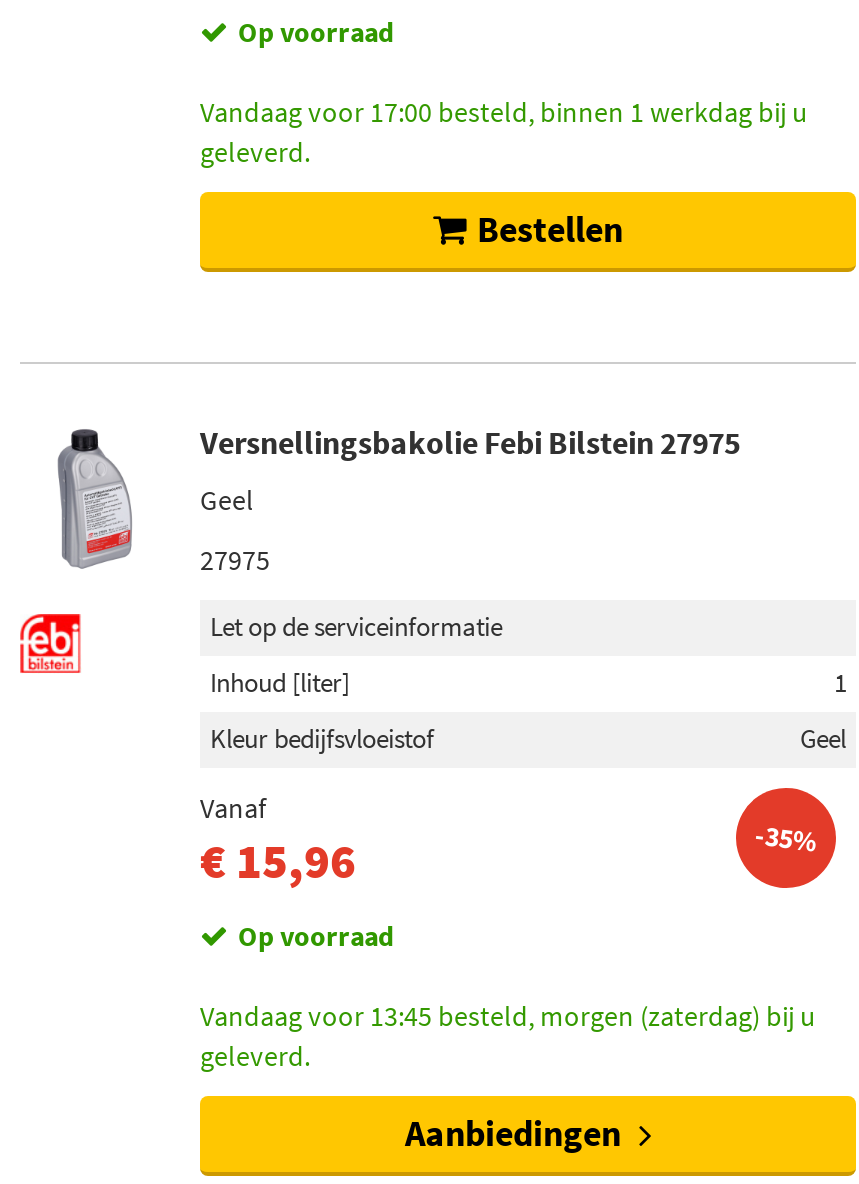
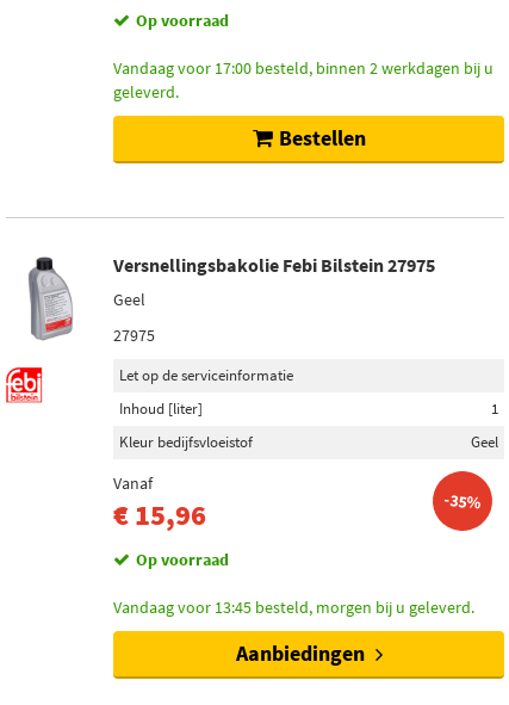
[200,94,808,130] Vandaag voor 17:00 besteld, binnen 1 werkdag bij u -> [113,57,494,79] Vandaag voor 17:00 besteld, binnen 2 werkdagen bij u
[200,998,816,1074] Vandaag voor 13:45 besteld, morgen (zaterdag) bij u | geleverd. -> [113,596,474,618] Vandaag voor 13:45 besteld, morgen bij u geleverd.

